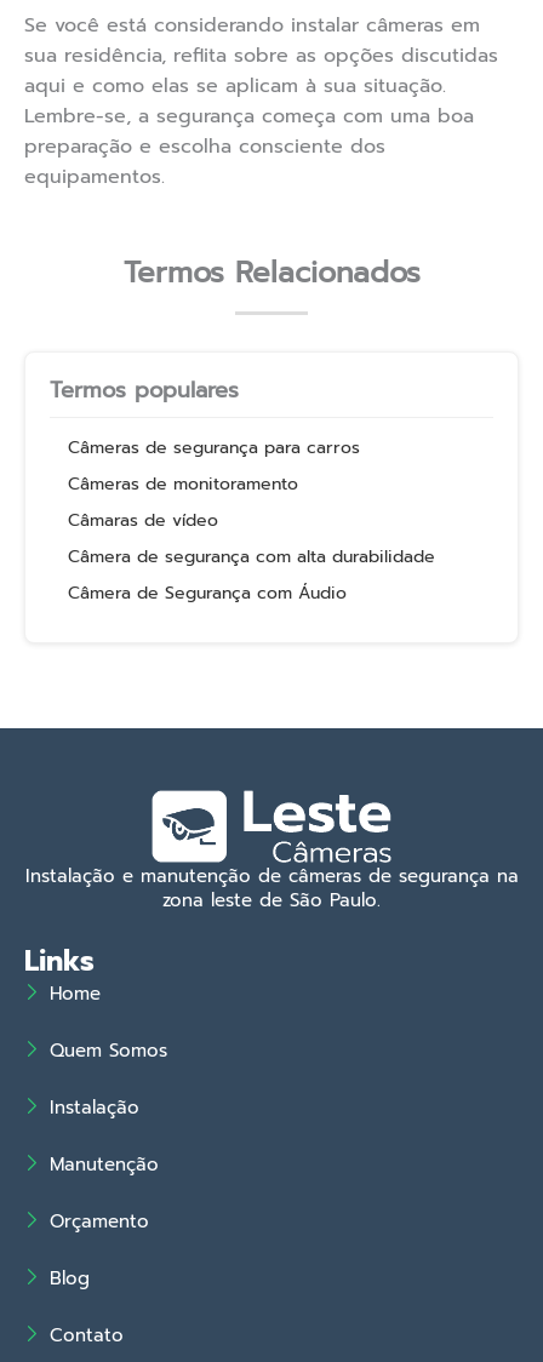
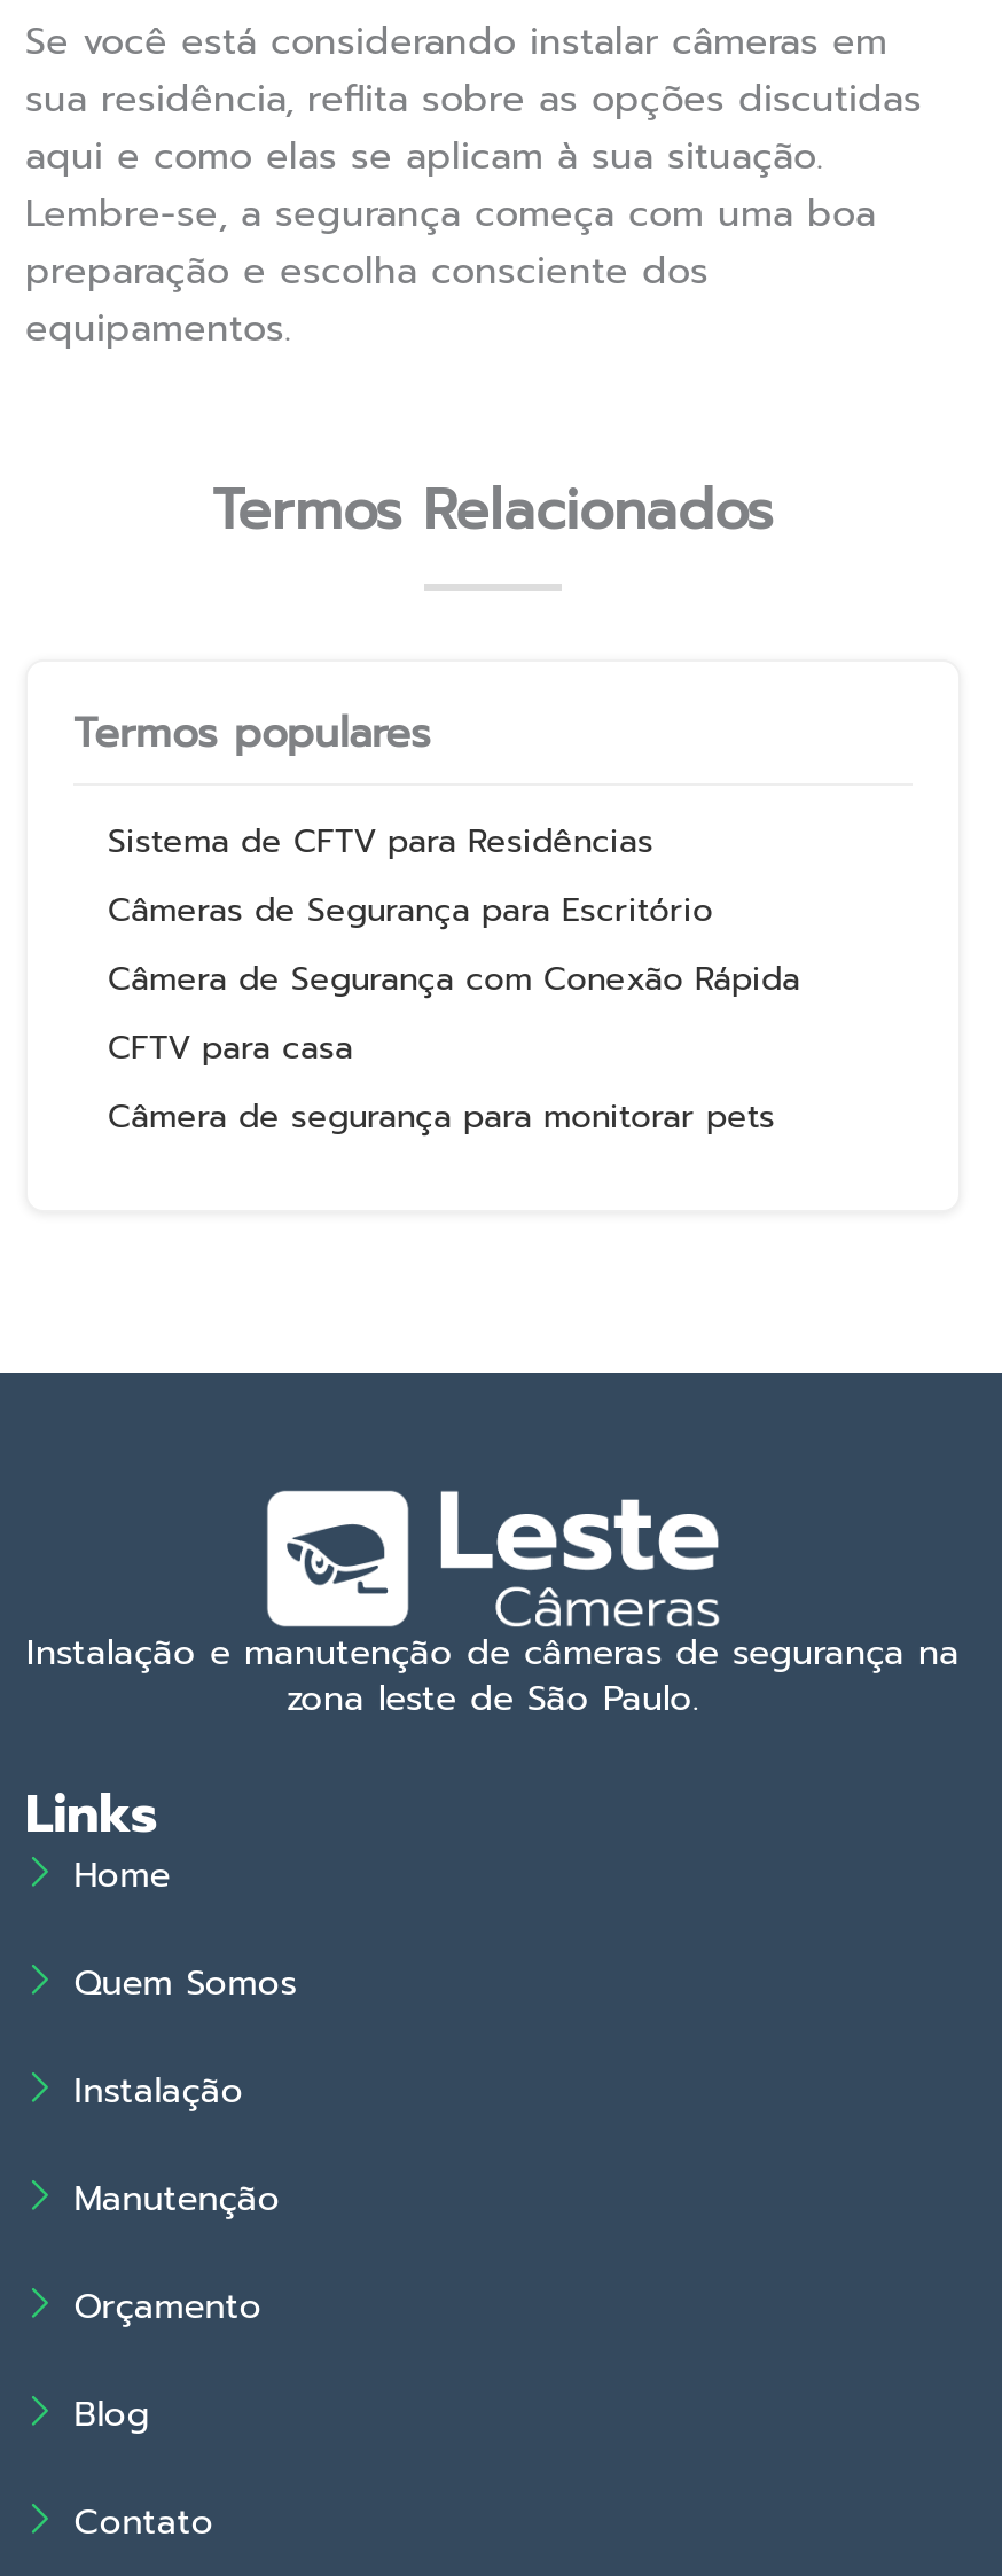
[68,435,435,606] Câmeras de segurança para carros | Câmeras de monitoramento | Câmaras de vídeo | Câmera de segurança com alta durabilidade | Câmera de Segurança com Áudio -> [108,818,800,1141] Sistema de CFTV para Residências | Câmeras de Segurança para Escritório | Câmera de Segurança com Conexão Rápida | CFTV para casa | Câmera de segurança para monitorar pets

